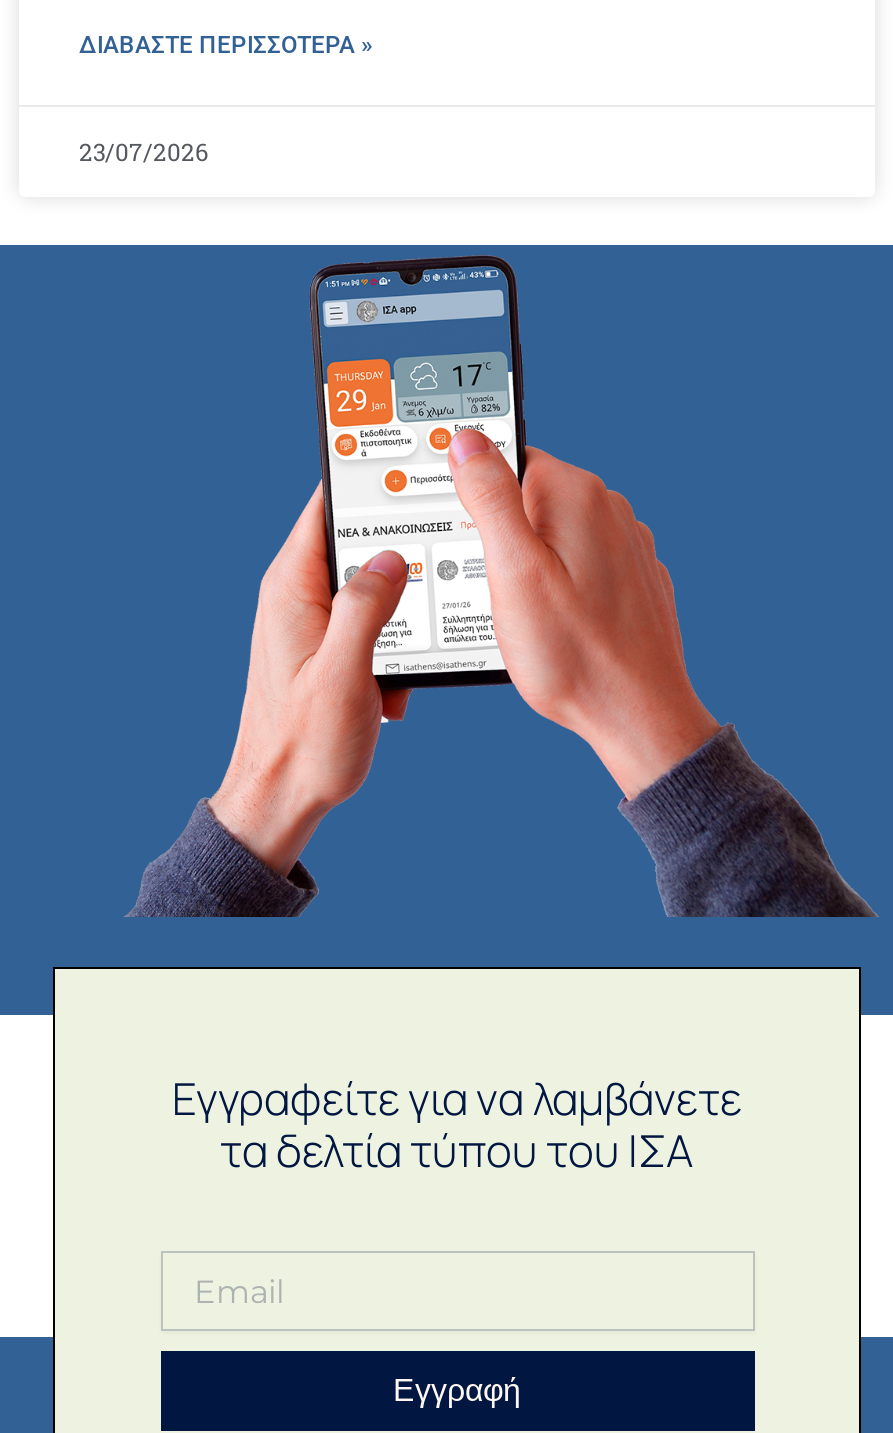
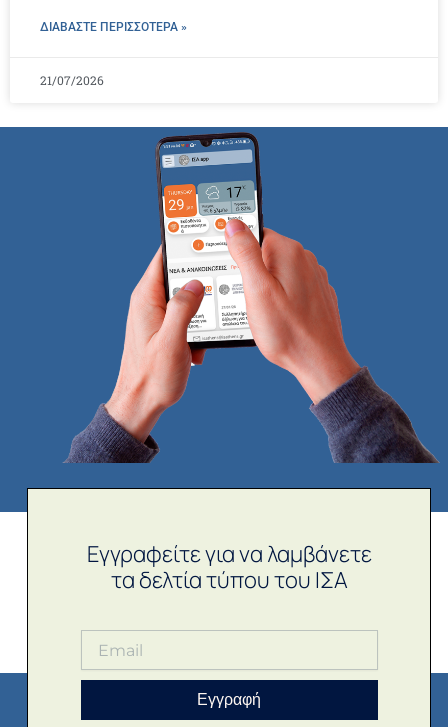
[79,135,209,167] 23/07/2026 -> [40,72,104,88] 21/07/2026

